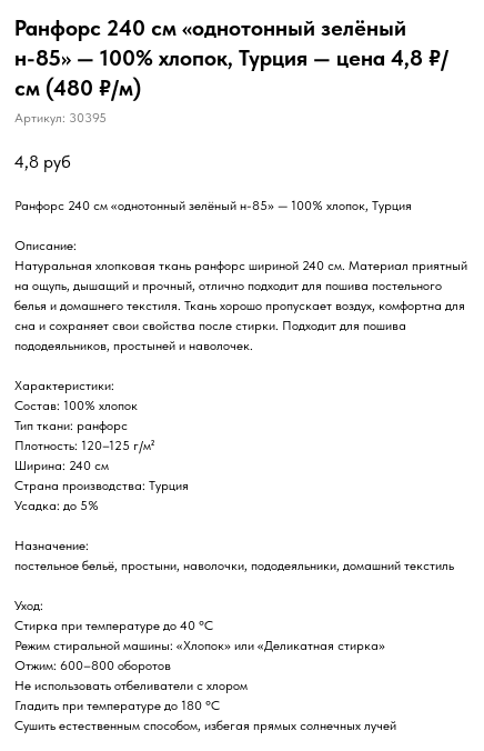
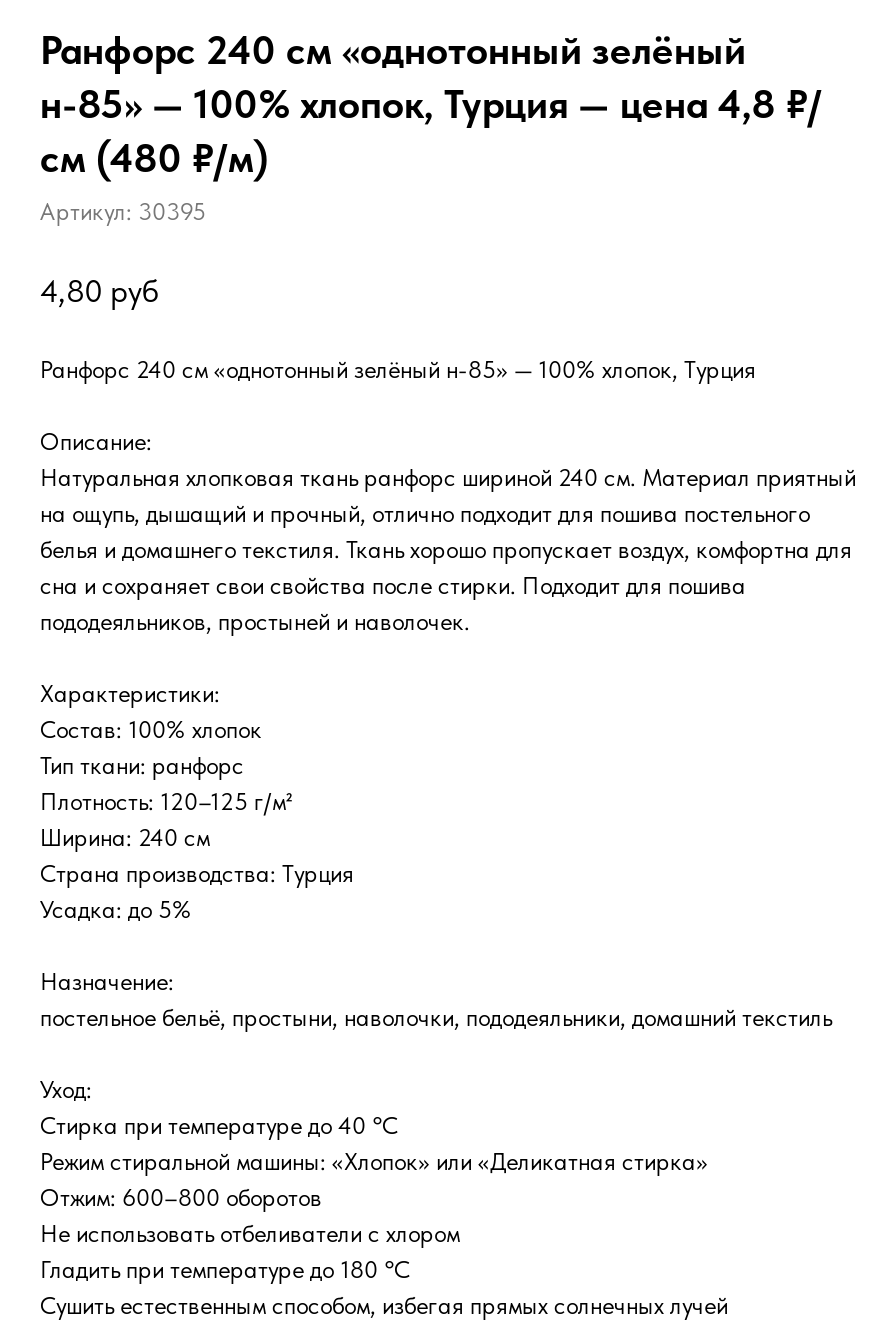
[14,151,71,172] 4,8 руб -> [40,272,160,310] 4,80 руб

